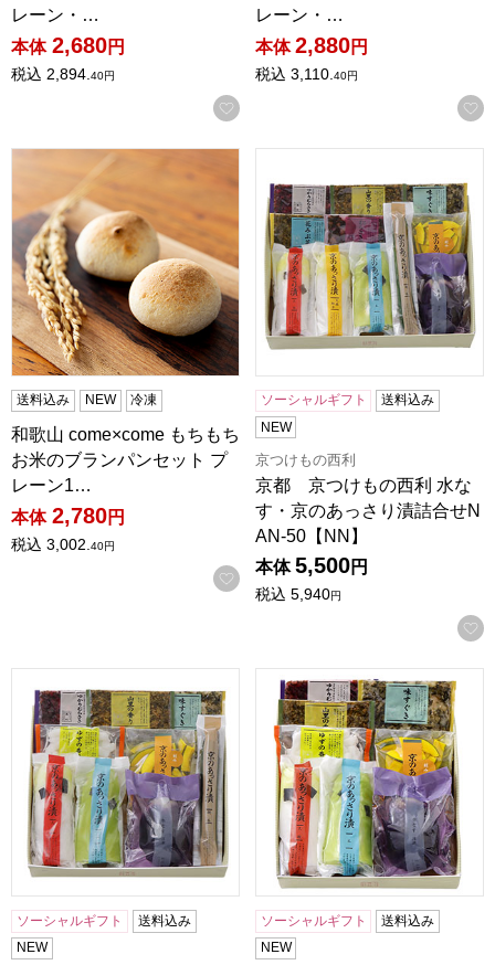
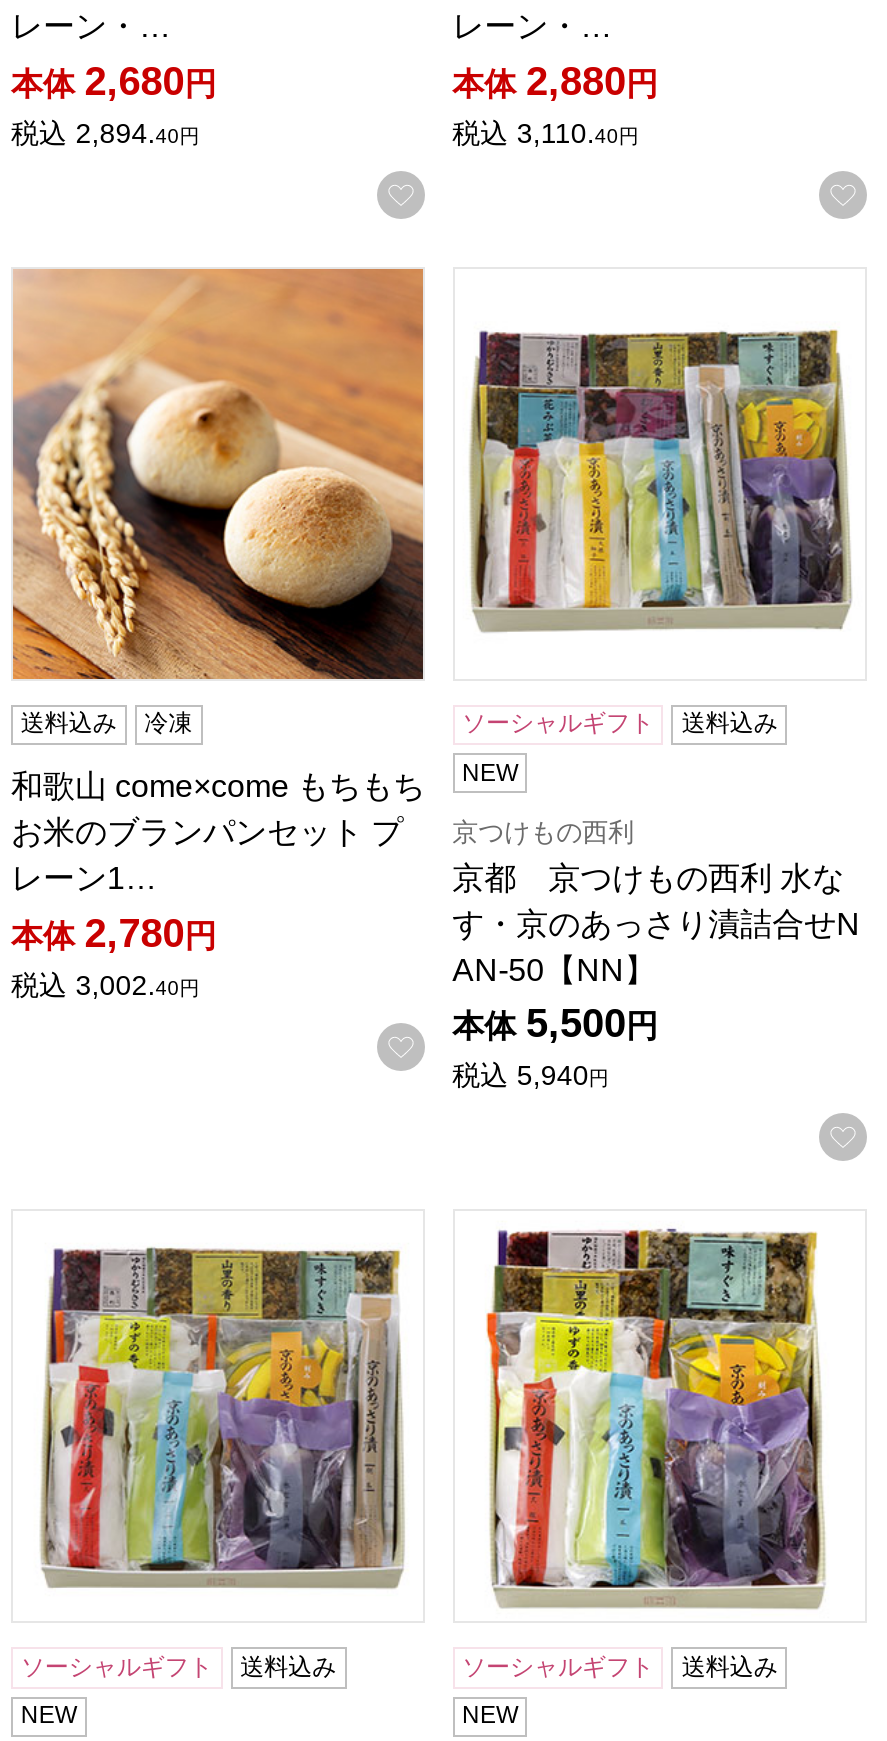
[85,392,116,408] NEW -> none

